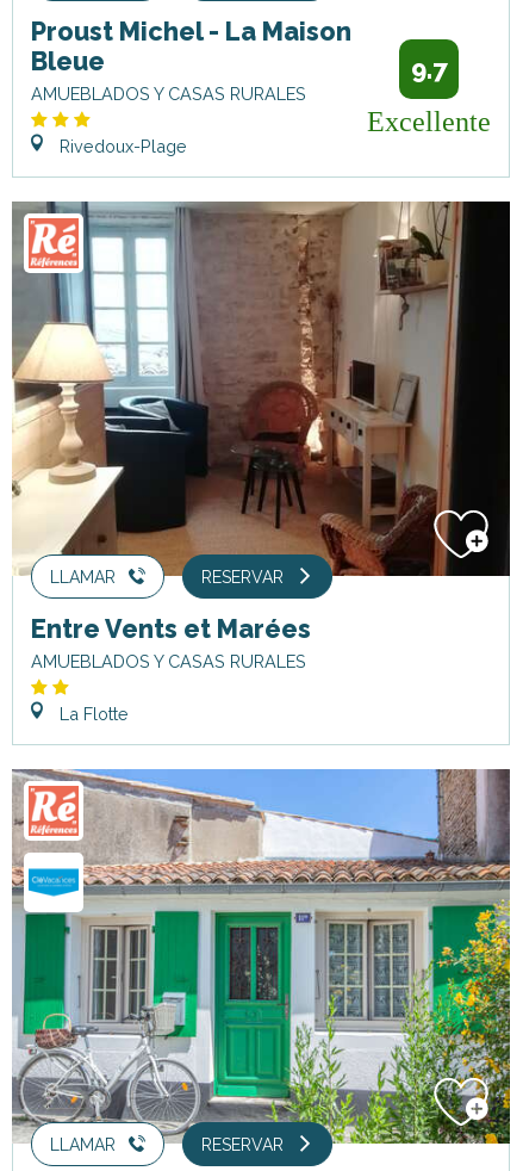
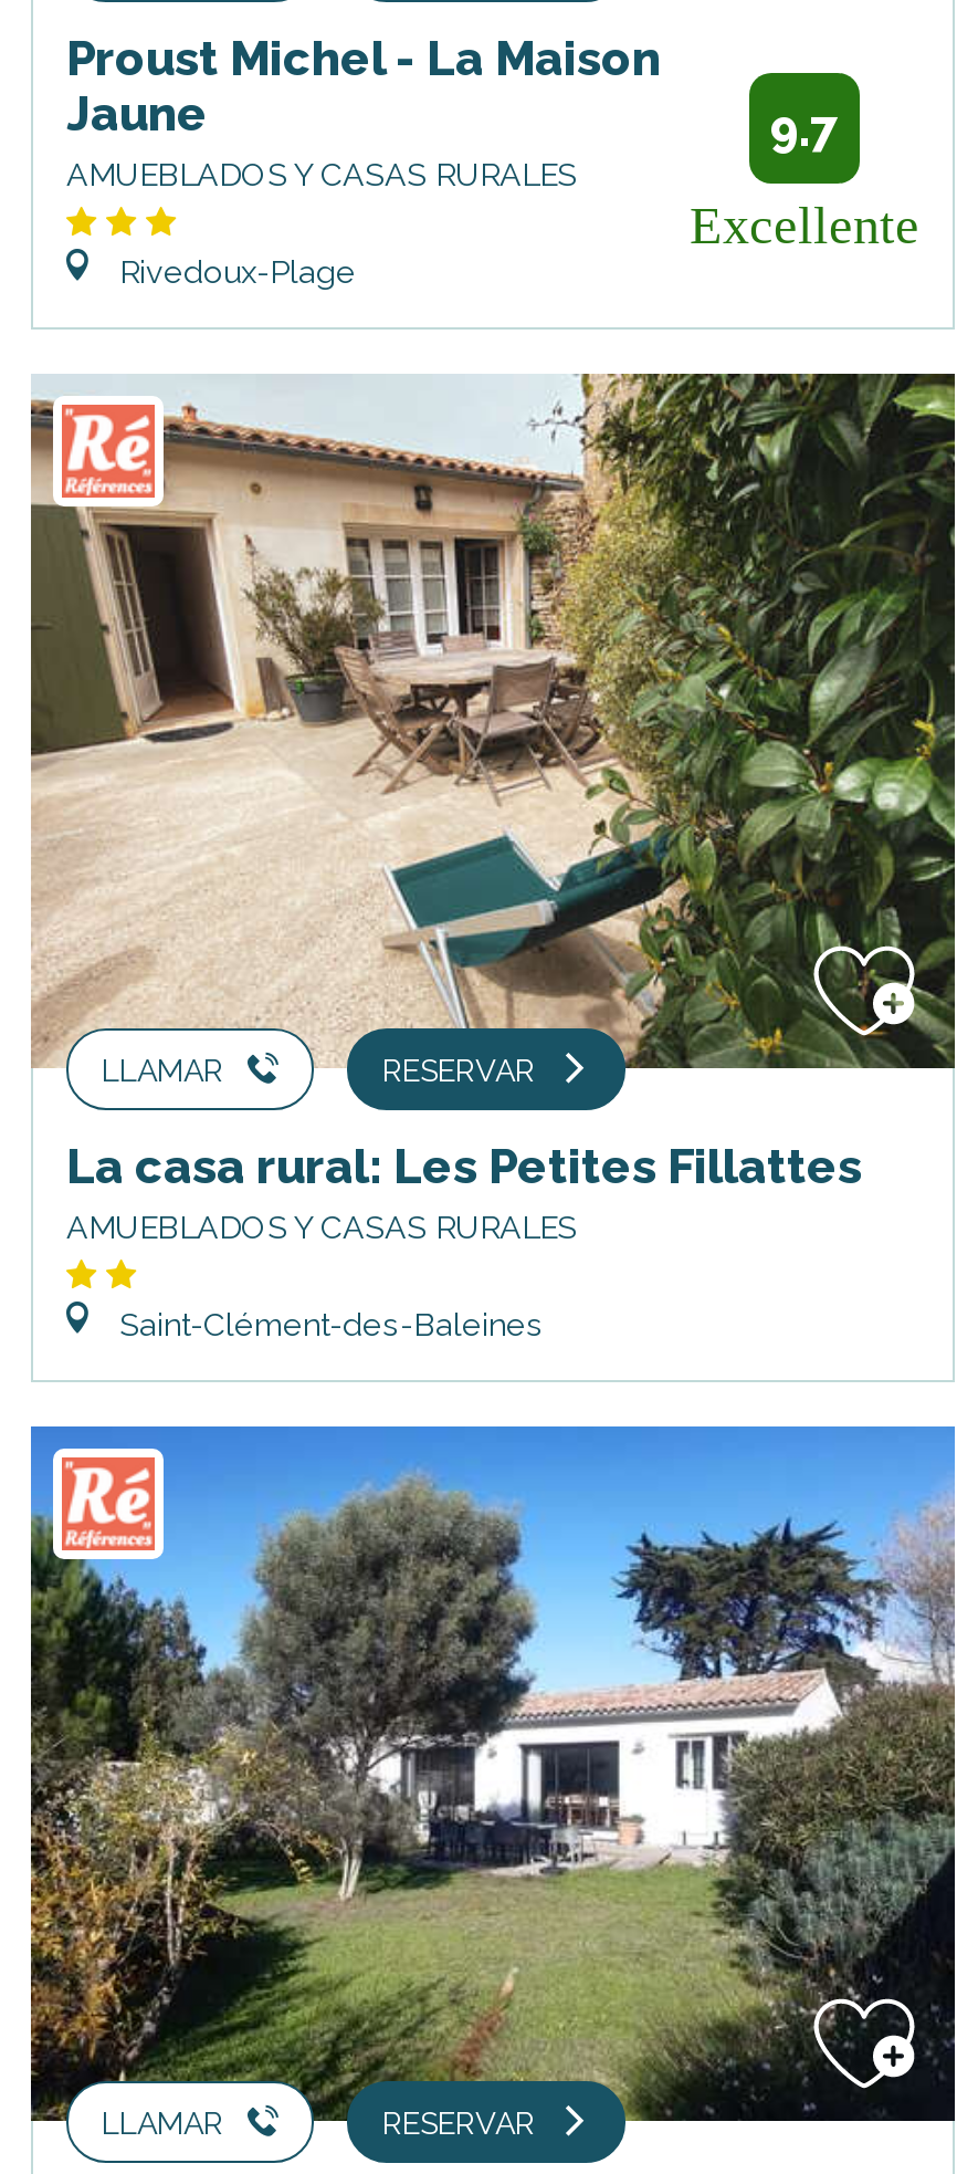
[31,47,105,76] Bleue -> [66,86,208,142] Jaune
[12,200,511,644] [image] | Entre Vents et Marées -> [29,372,957,1194] [image] | La casa rural: Les Petites Fillattes
[55,704,129,724] La Flotte -> [111,1305,544,1342] Saint-Clément-des-Baleines
[12,768,511,1145] [image] -> [29,1424,957,2123] [image]

